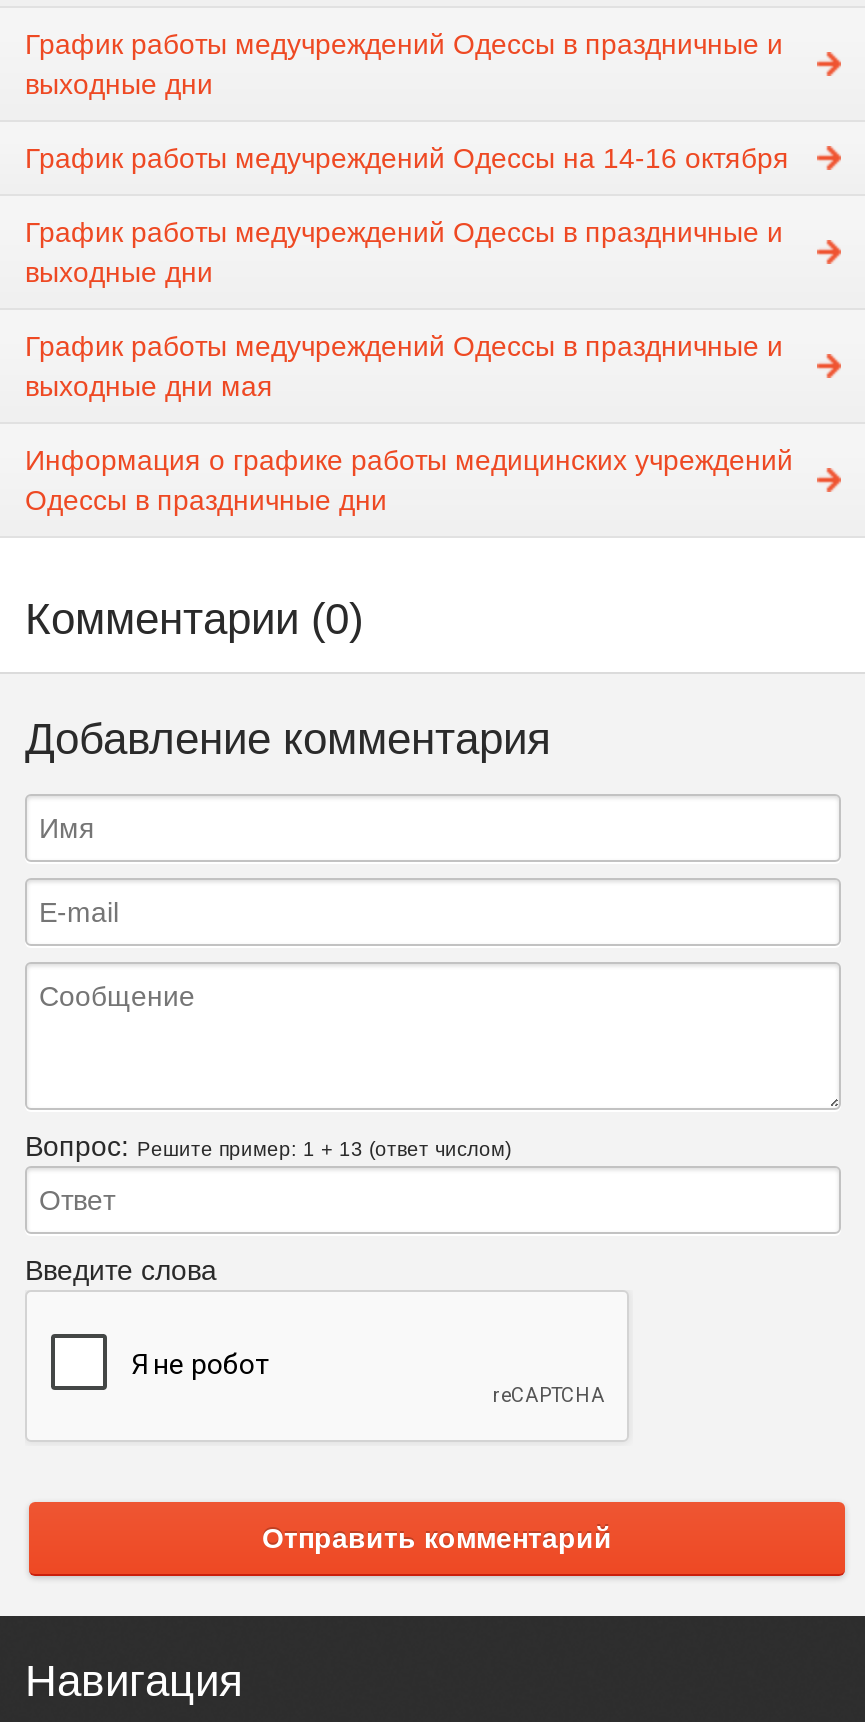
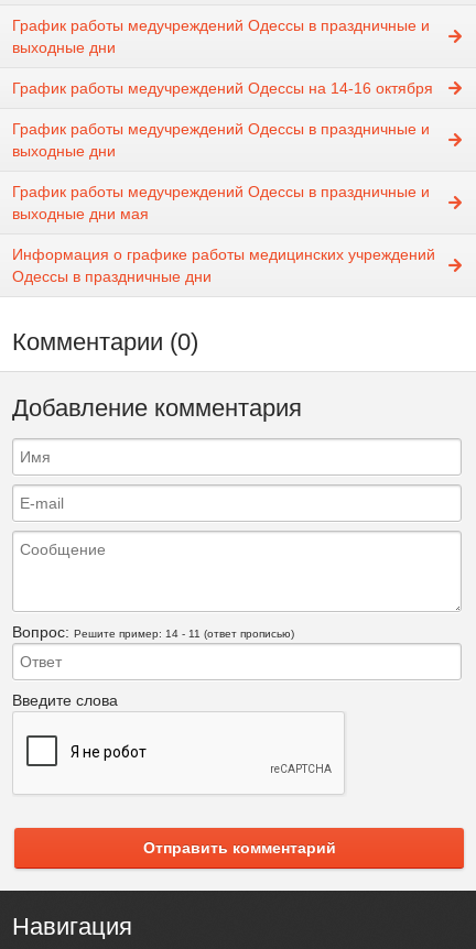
[25,1129,511,1161] Вопрос: Решите пример: 1 + 13 (ответ числом) -> [12,623,294,640] Вопрос: Решите пример: 14 - 11 (ответ прописью)

